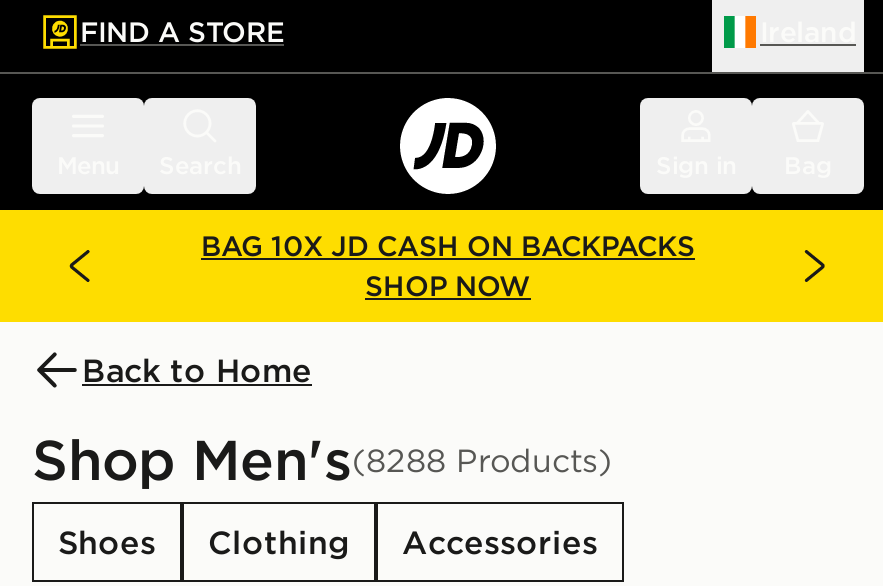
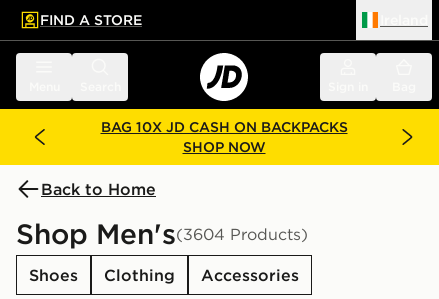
[32,426,612,494] Shop Men's(8288 Products) -> [16,217,308,251] Shop Men's(3604 Products)

